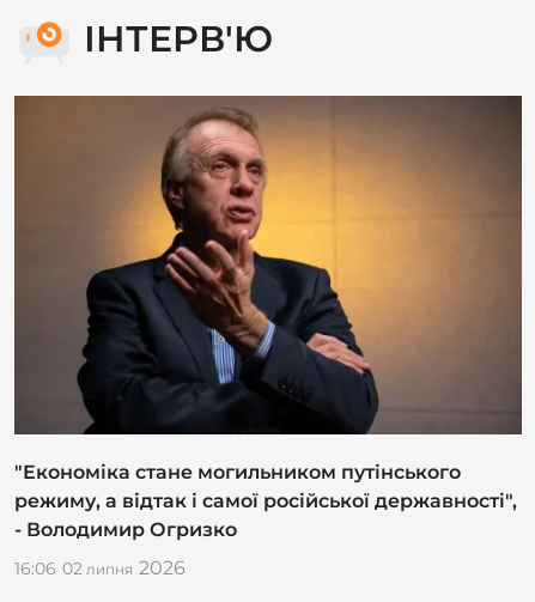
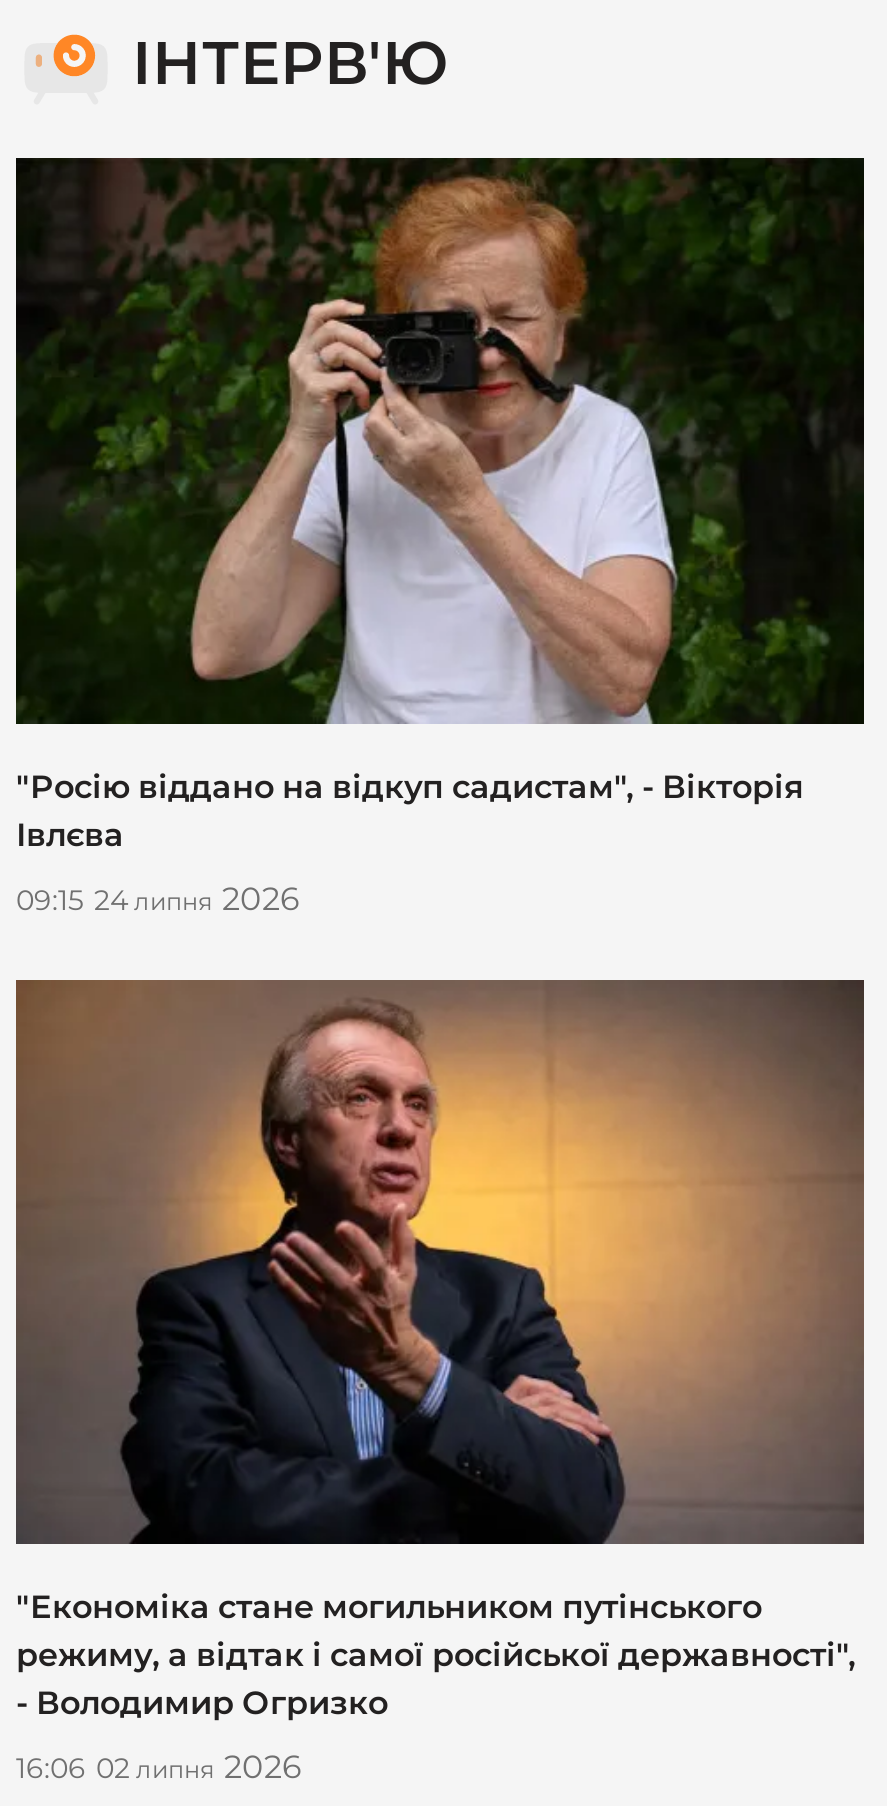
none -> [14,156,866,917] [image] | "Росію віддано на відкуп садистам", - Вікторія | Івлєва | 09:15 24 липня 2026

